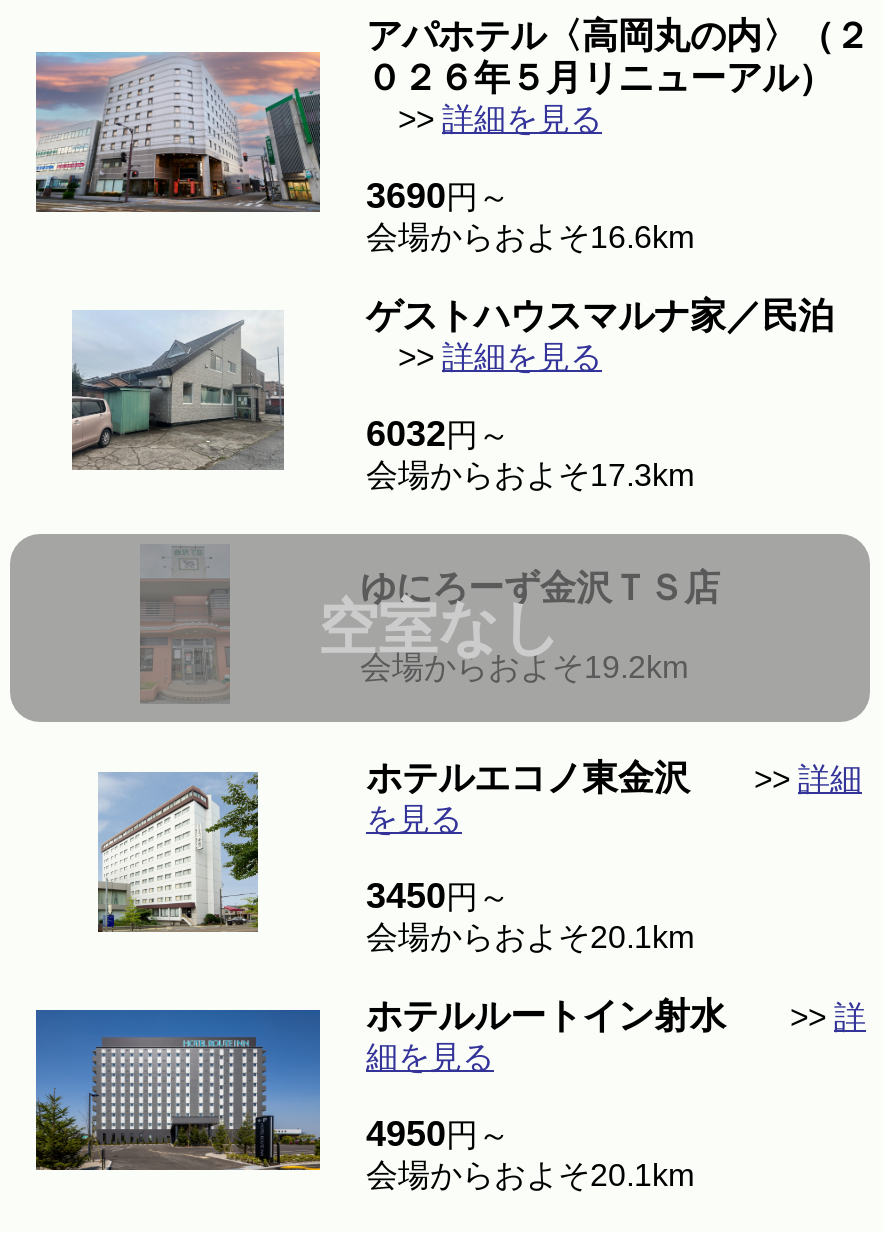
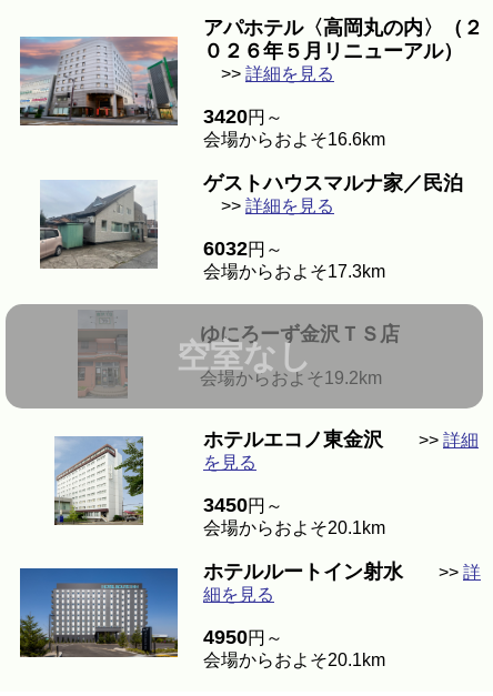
[366,176,510,216] 3690円～ -> [203,105,283,128] 3420円～

